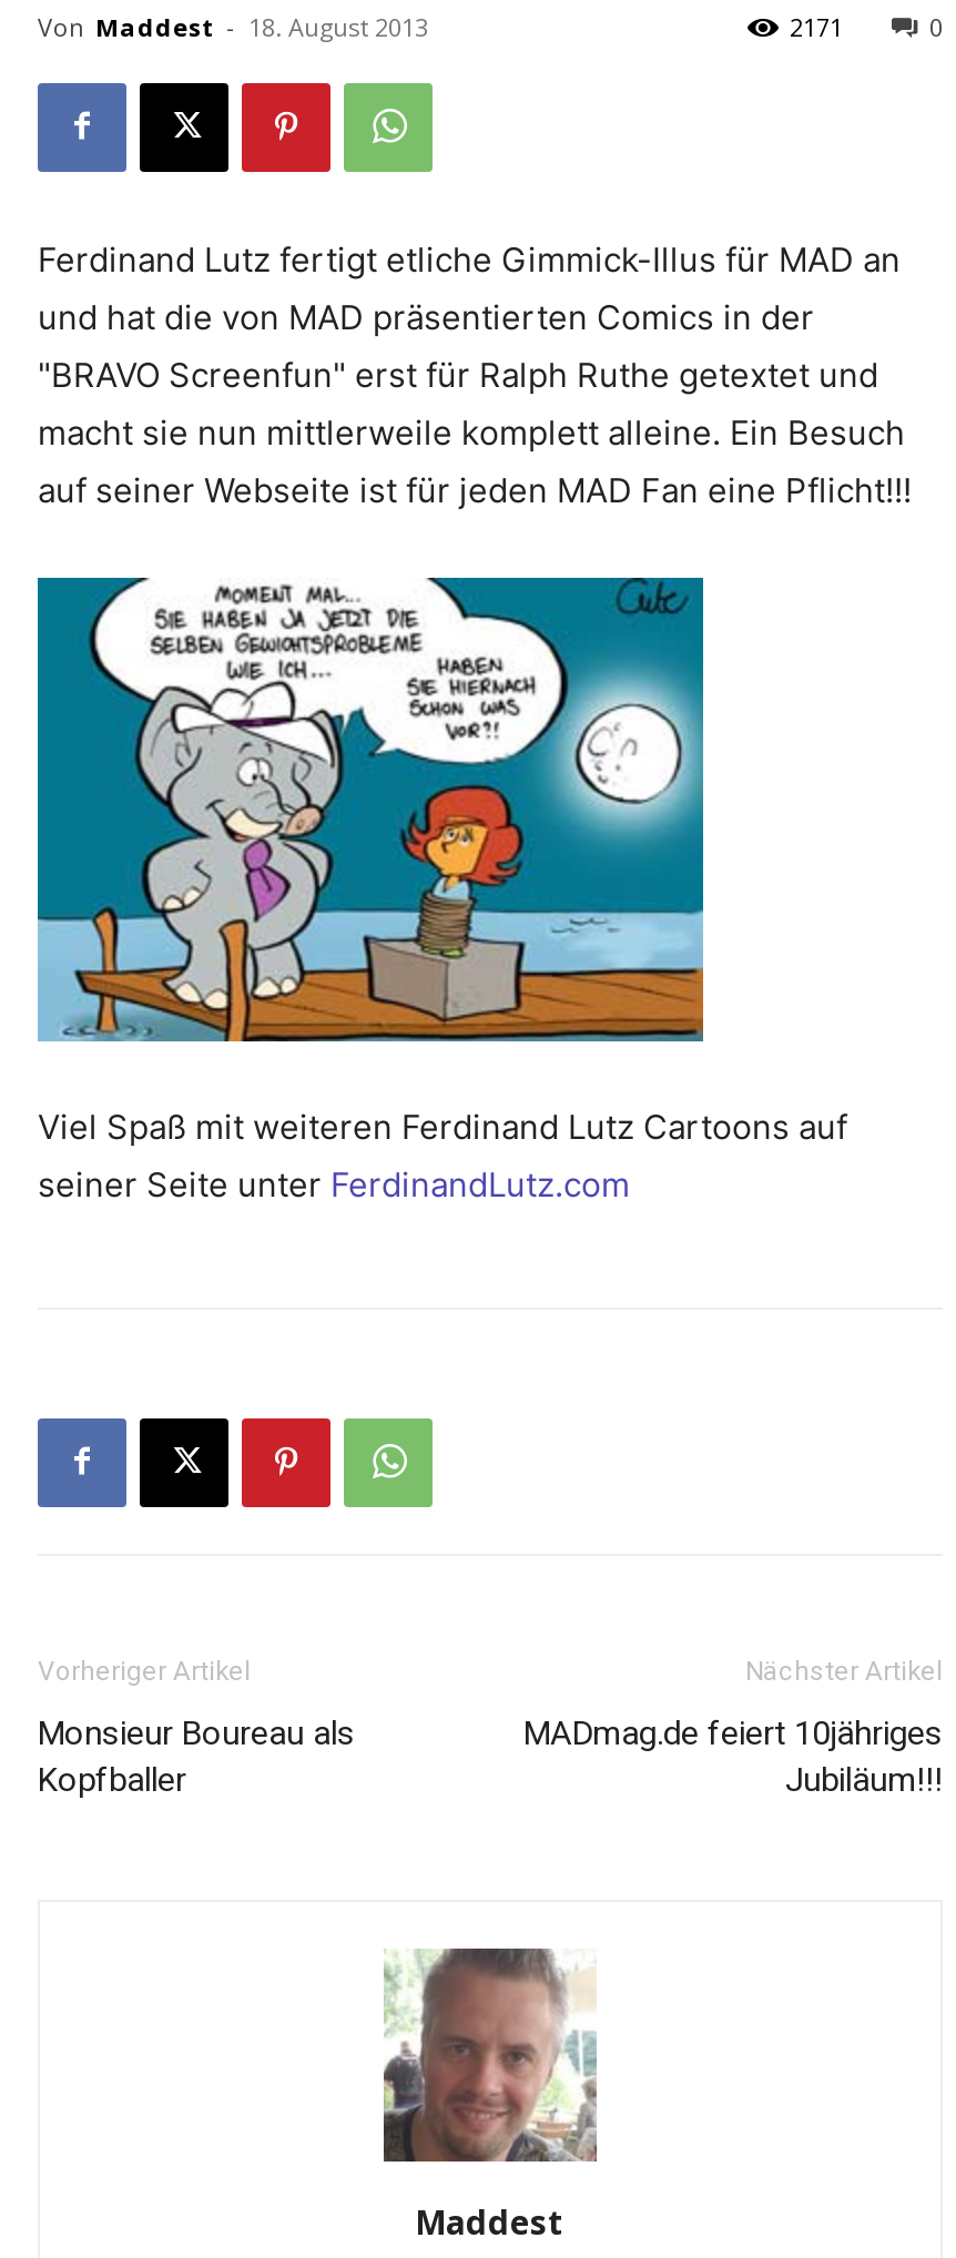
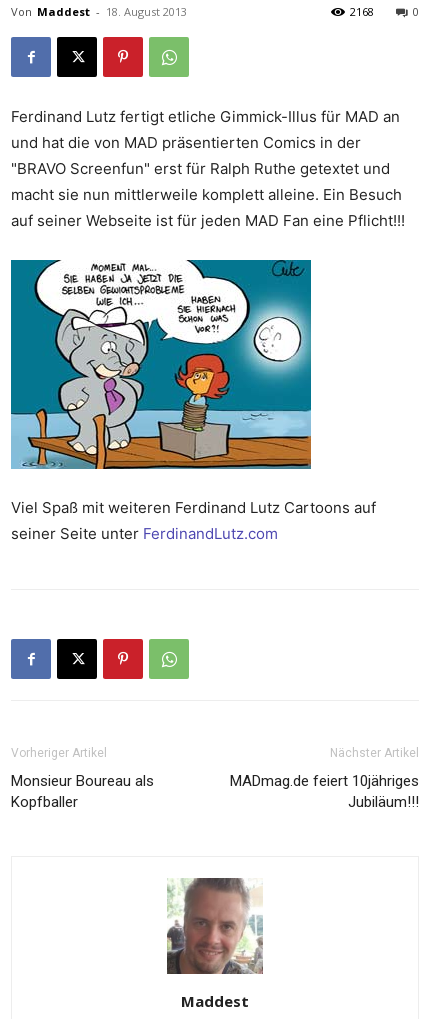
[790,9,843,42] 2171 -> [350,4,374,19] 2168

